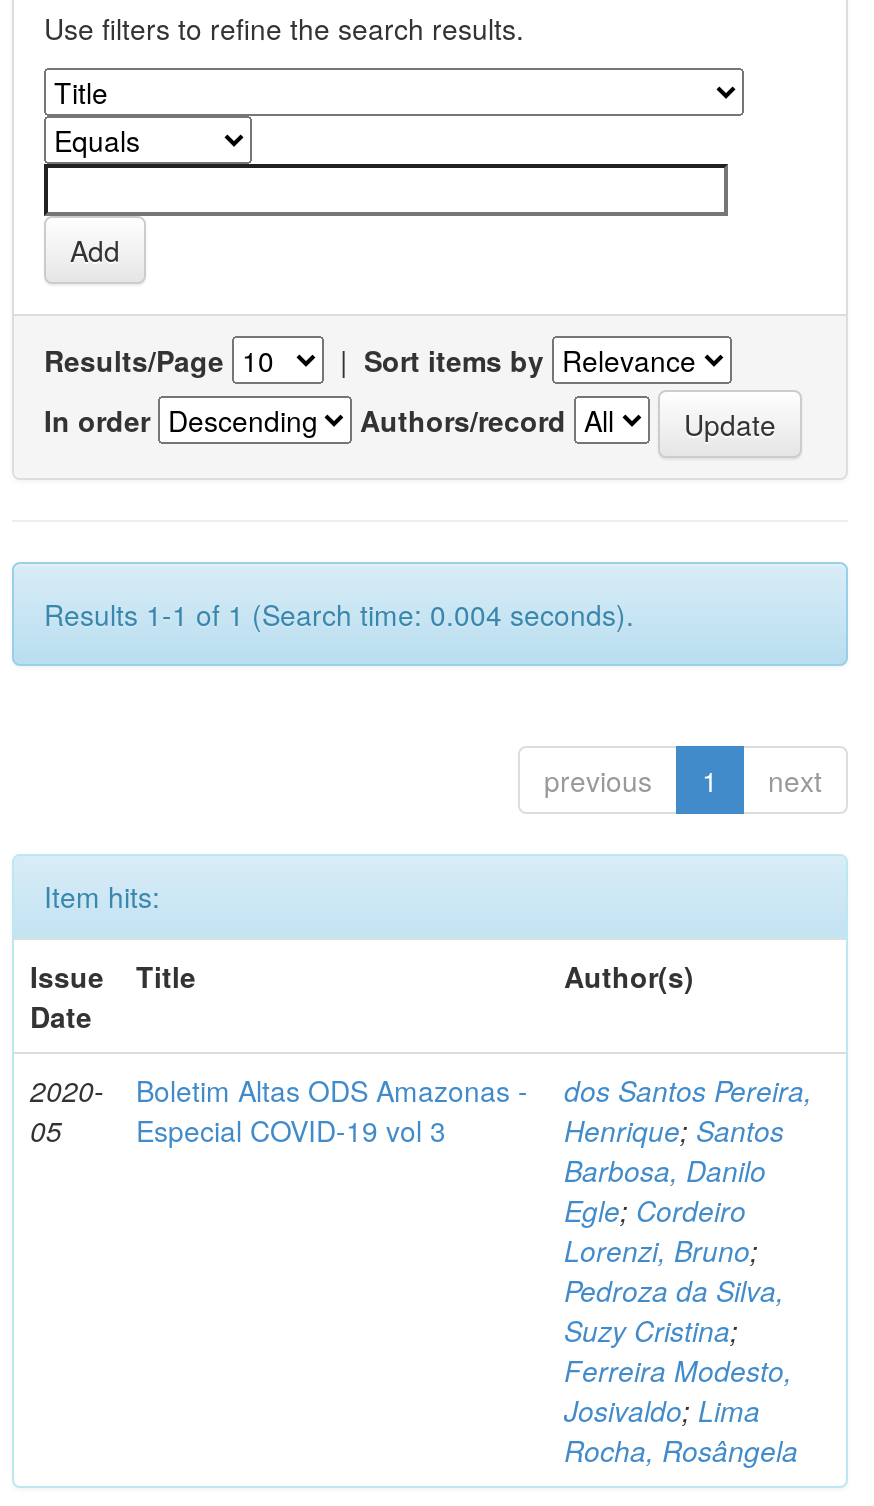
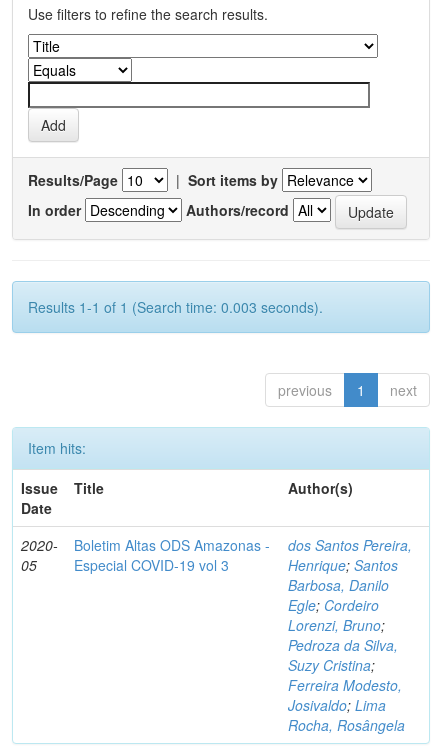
[44,594,634,634] Results 1-1 of 1 (Search time: 0.004 seconds). -> [28,297,323,317] Results 1-1 of 1 (Search time: 0.003 seconds).

